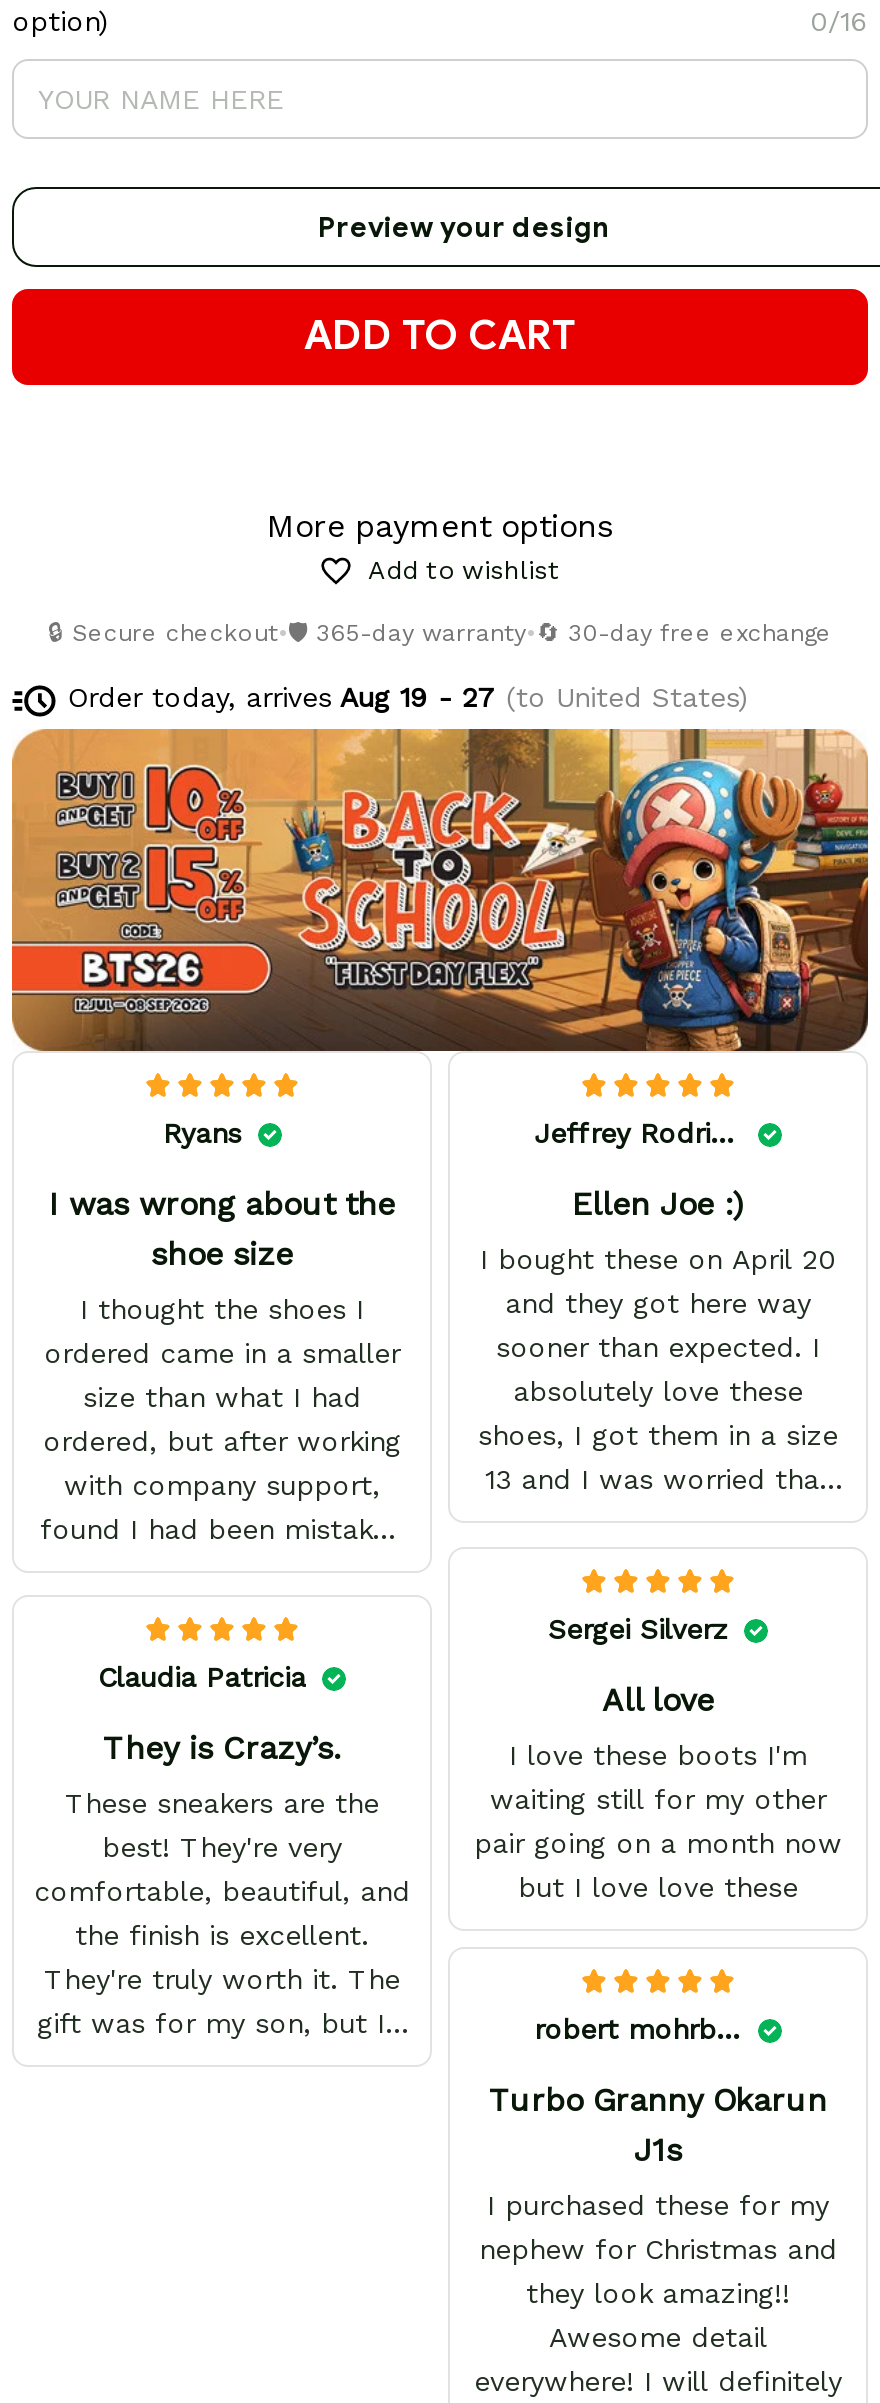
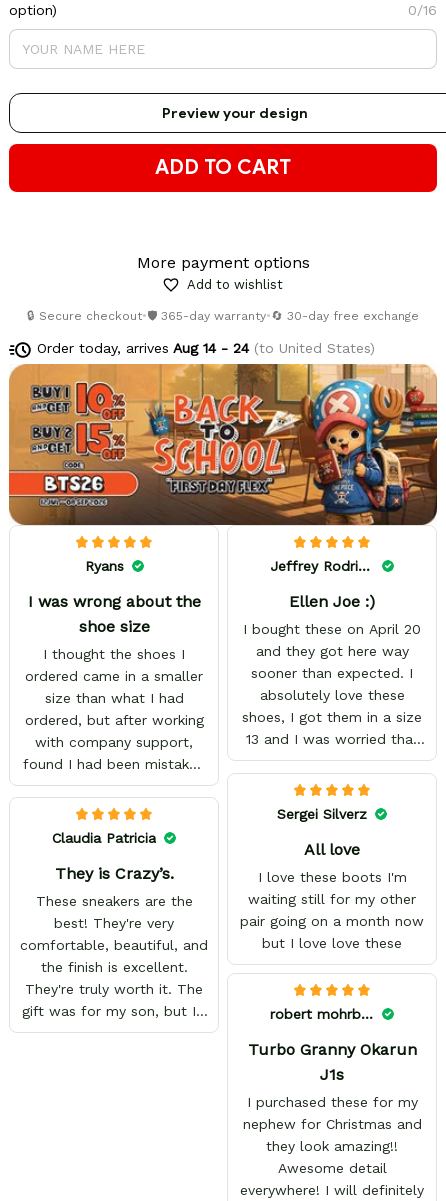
[68,681,748,713] Order today, arrives Aug 19 - 27 (to United States) -> [37,340,375,356] Order today, arrives Aug 14 - 24 (to United States)

